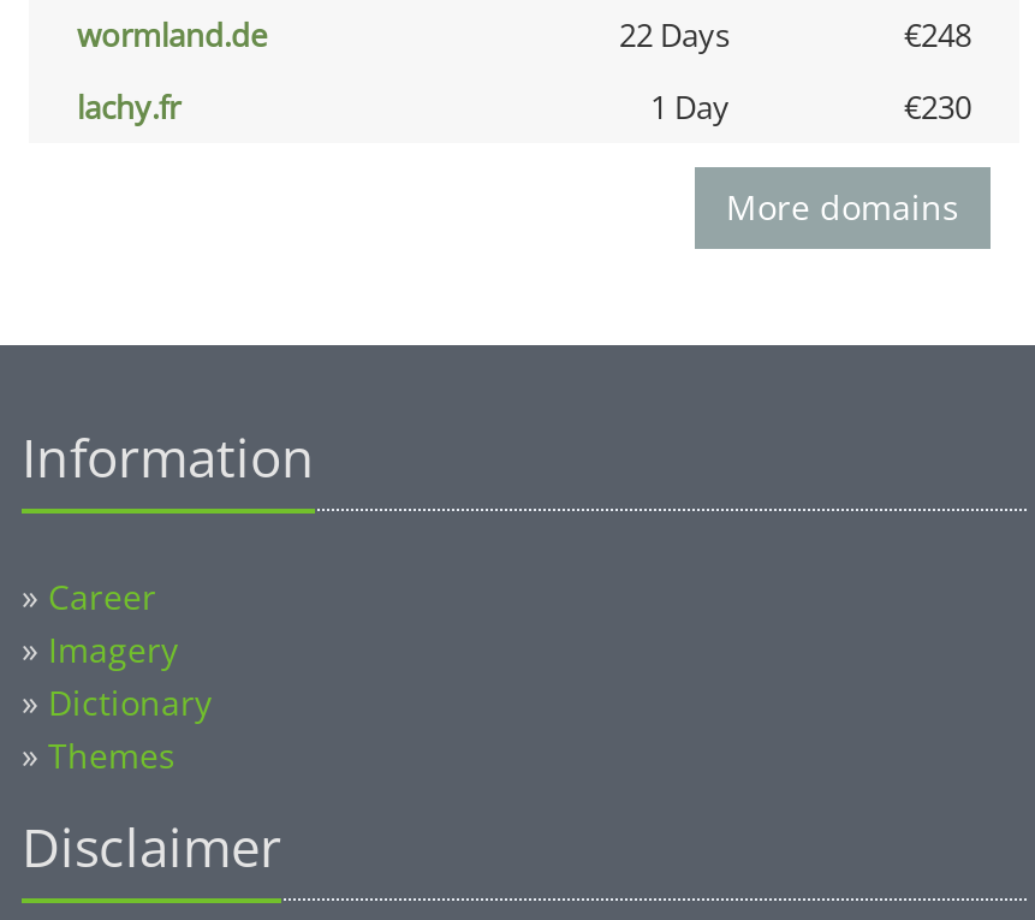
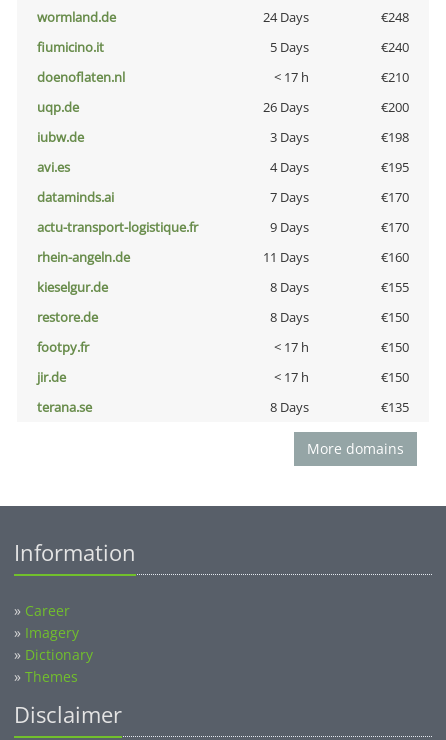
[619,13,730,57] 22 Days -> [262,8,308,26] 24 Days
[77,85,971,129] lachy.fr | 1 Day | €230 -> [37,38,409,416] fiumicino.it | 5 Days | €240 | doenoflaten.nl | < 17 h | €210 | uqp.de | 26 Days | €200 | iubw.de | 3 Days | €198 | avi.es | 4 Days | €195 | dataminds.ai | 7 Days | €170 | actu-transport-logistique.fr | 9 Days | €170 | rhein-angeln.de | 11 Days | €160 | kieselgur.de | 8 Days | €155 | restore.de | 8 Days | €150 | footpy.fr | < 17 h | €150 | jir.de | < 17 h | €150 | terana.se | 8 Days | €135

